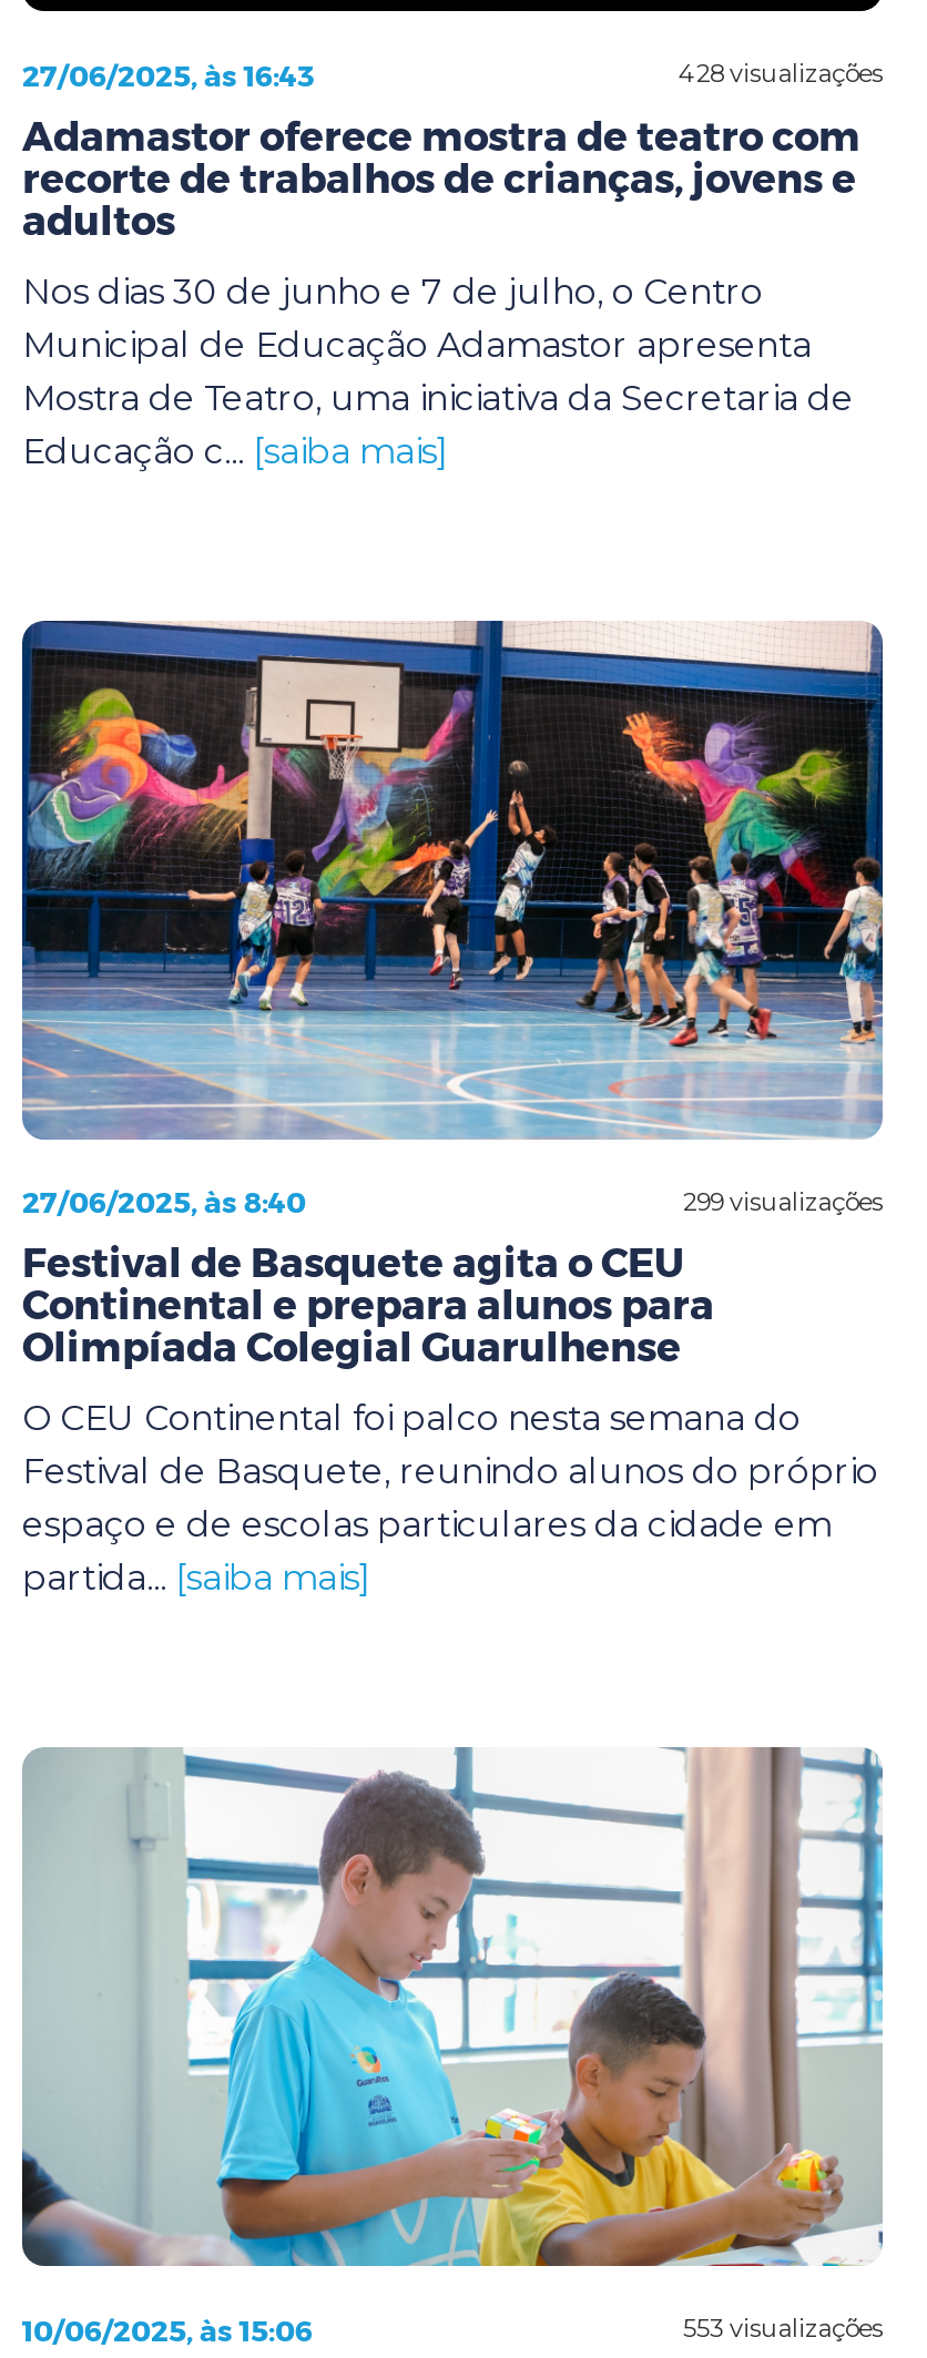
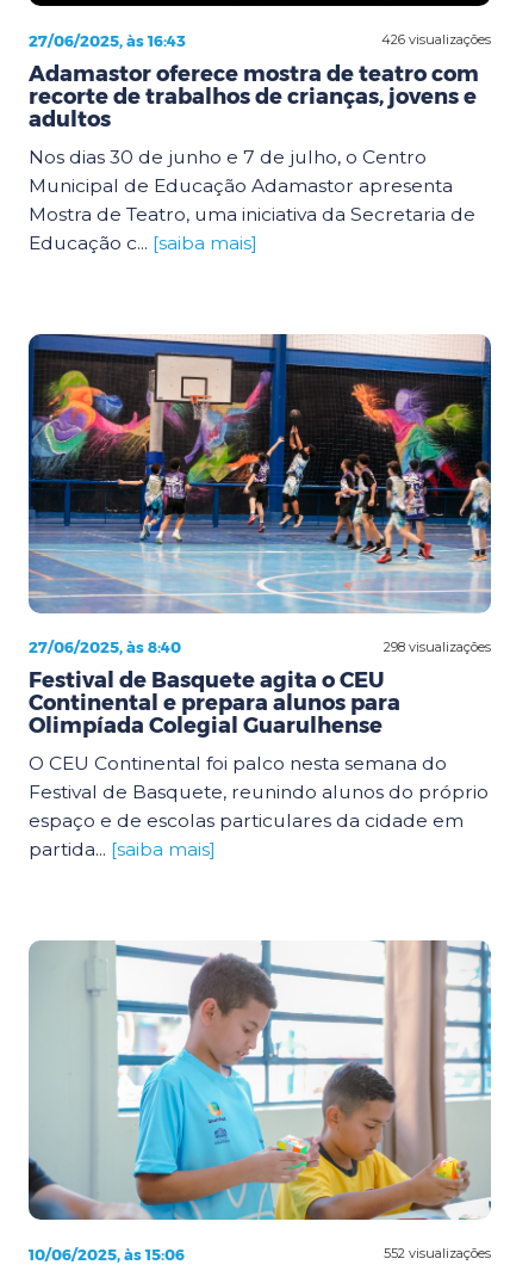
[679,58,883,89] 428 visualizações -> [381,31,491,48] 426 visualizações
[683,1185,883,1216] 299 visualizações -> [384,638,491,655] 298 visualizações
[683,2313,883,2344] 553 visualizações -> [384,1245,491,1261] 552 visualizações

